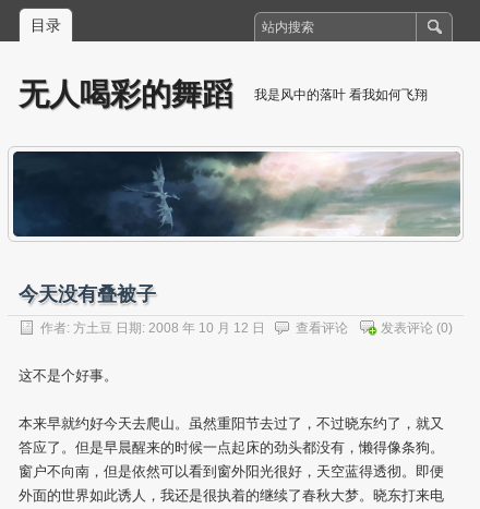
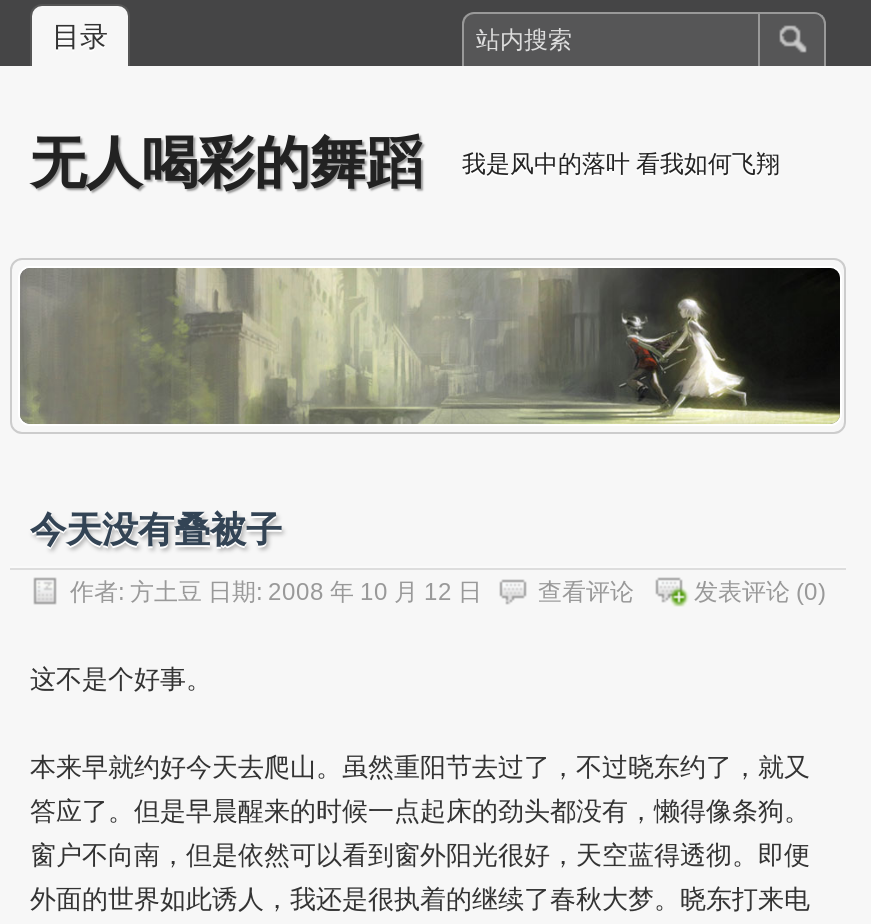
[12,150,460,238] [image] -> [18,266,842,426] [image]

